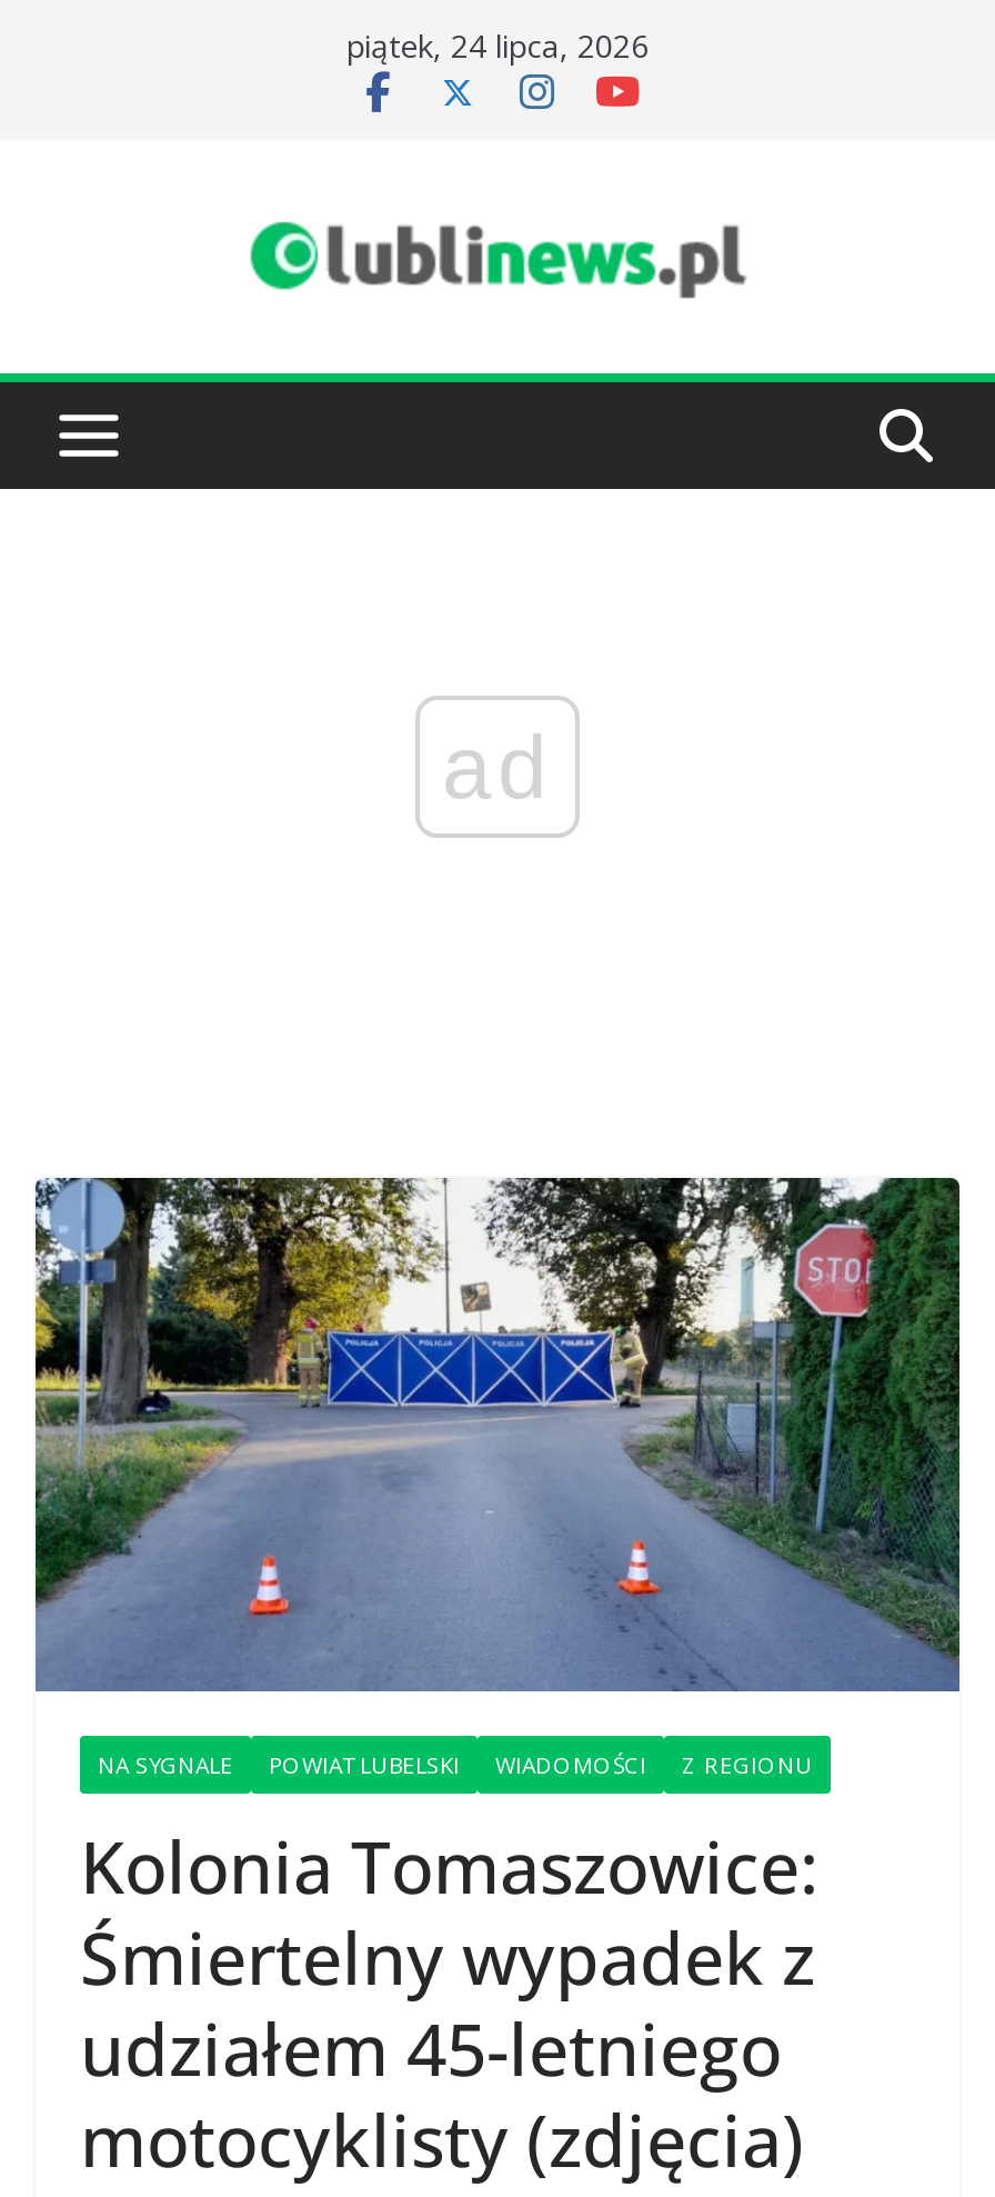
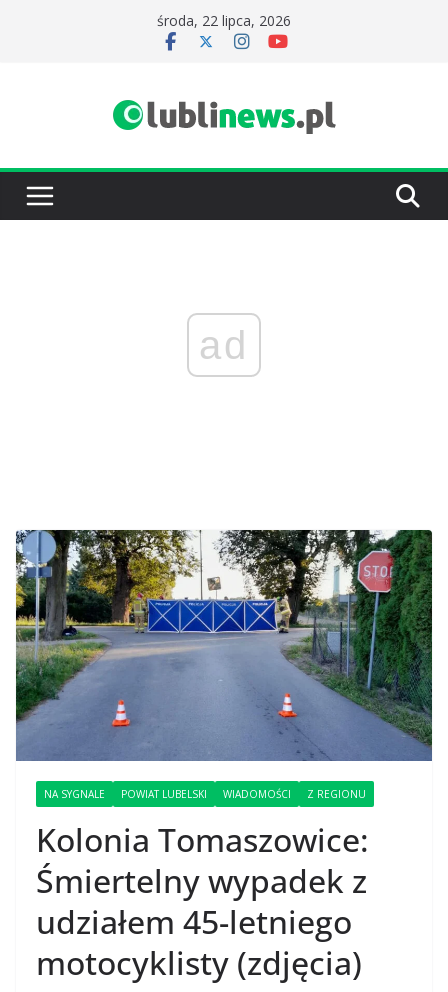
[346,24,649,67] piątek, 24 lipca, 2026 -> [157,11,291,30] środa, 22 lipca, 2026

